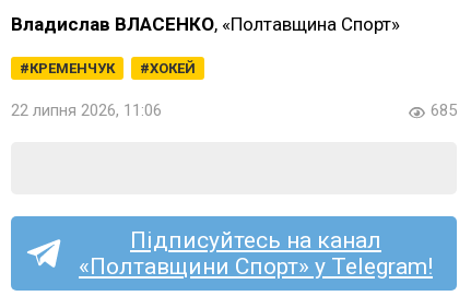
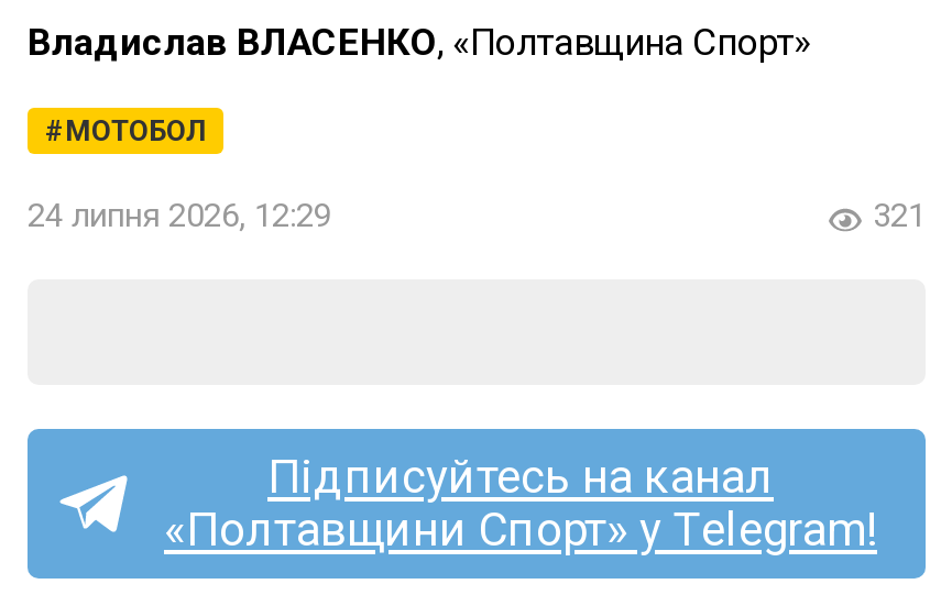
[30,60,196,76] КРЕМЕНЧУК | ХОКЕЙ -> [65,113,206,146] МОТОБОЛ
[11,100,457,120] 22 липня 2026, 11:06 | 685 -> [28,195,926,234] 24 липня 2026, 12:29 | 321

